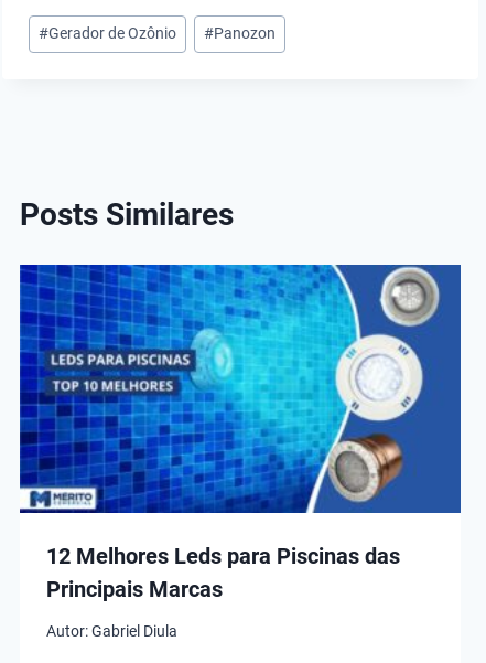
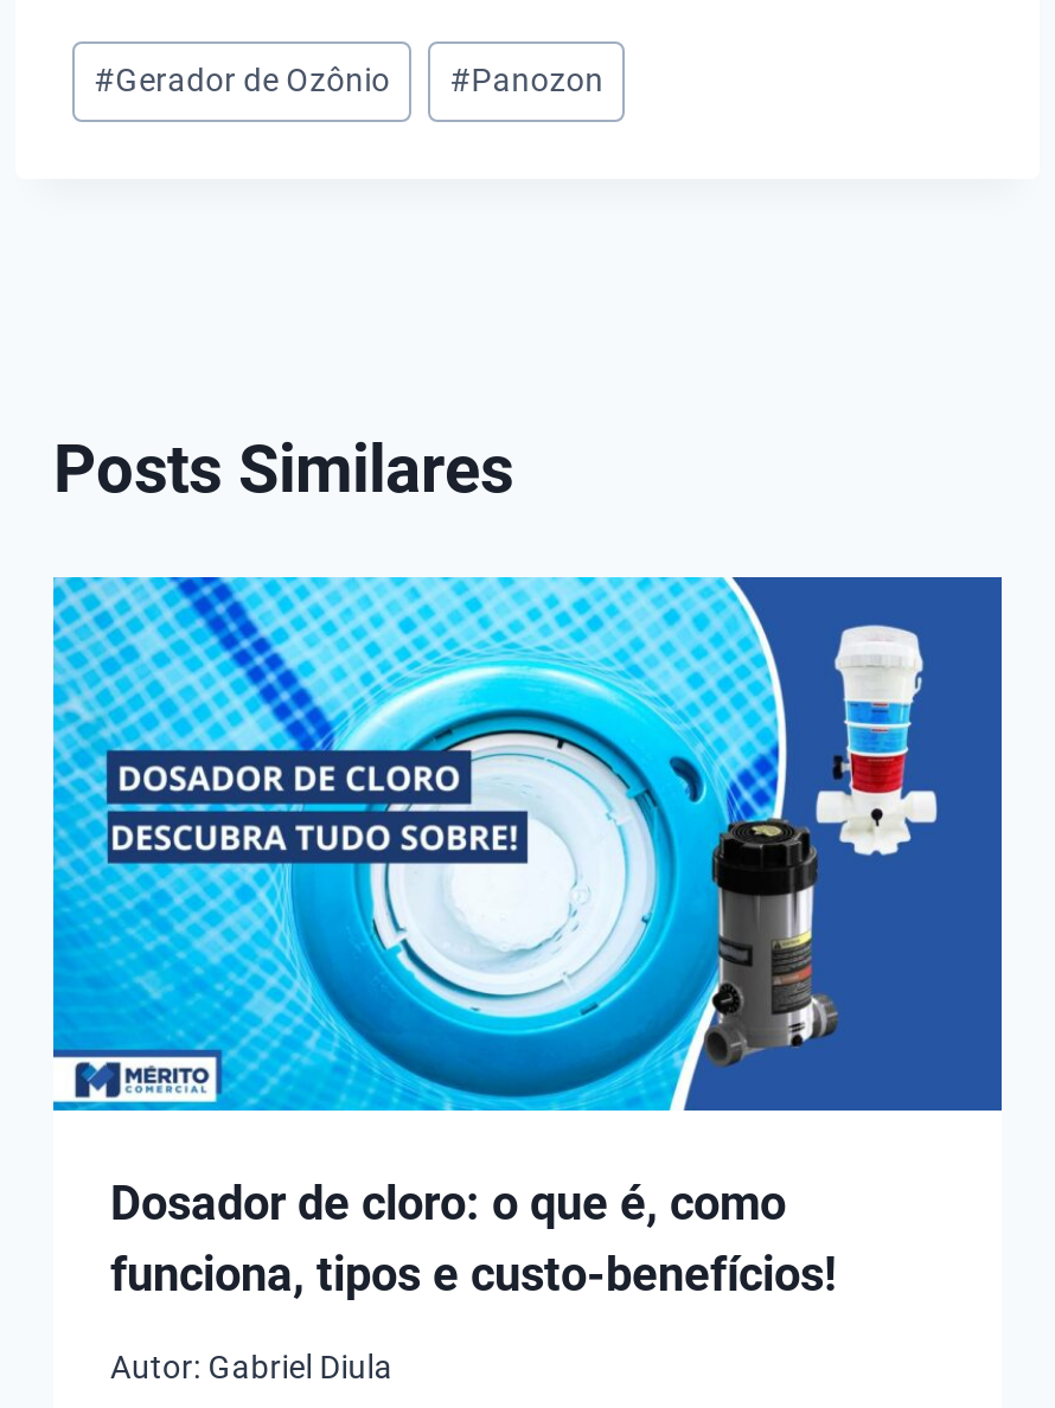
[19,264,441,602] [image] | 12 Melhores Leds para Piscinas das | Principais Marcas -> [51,576,997,1303] [image] | Dosador de cloro: o que é, como | funciona, tipos e custo-benefícios!

